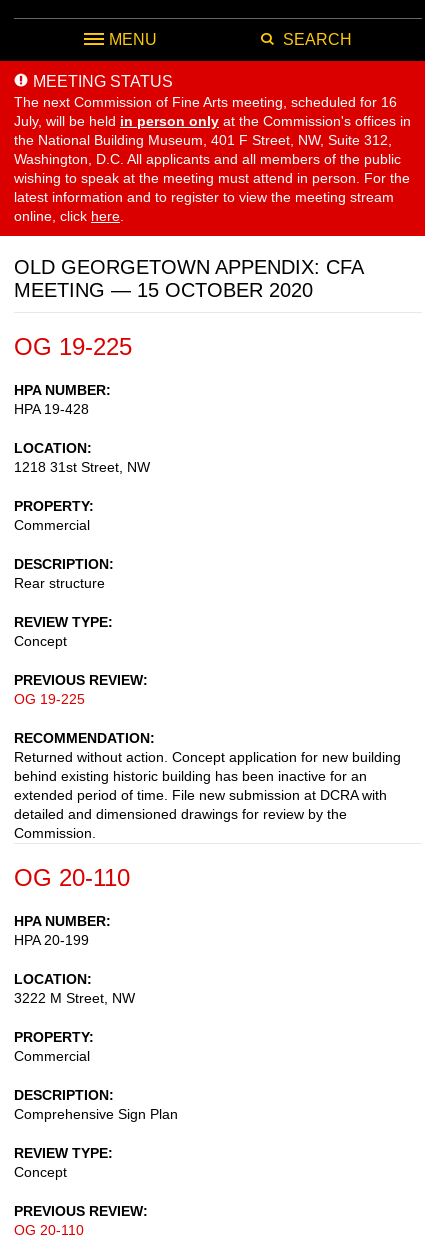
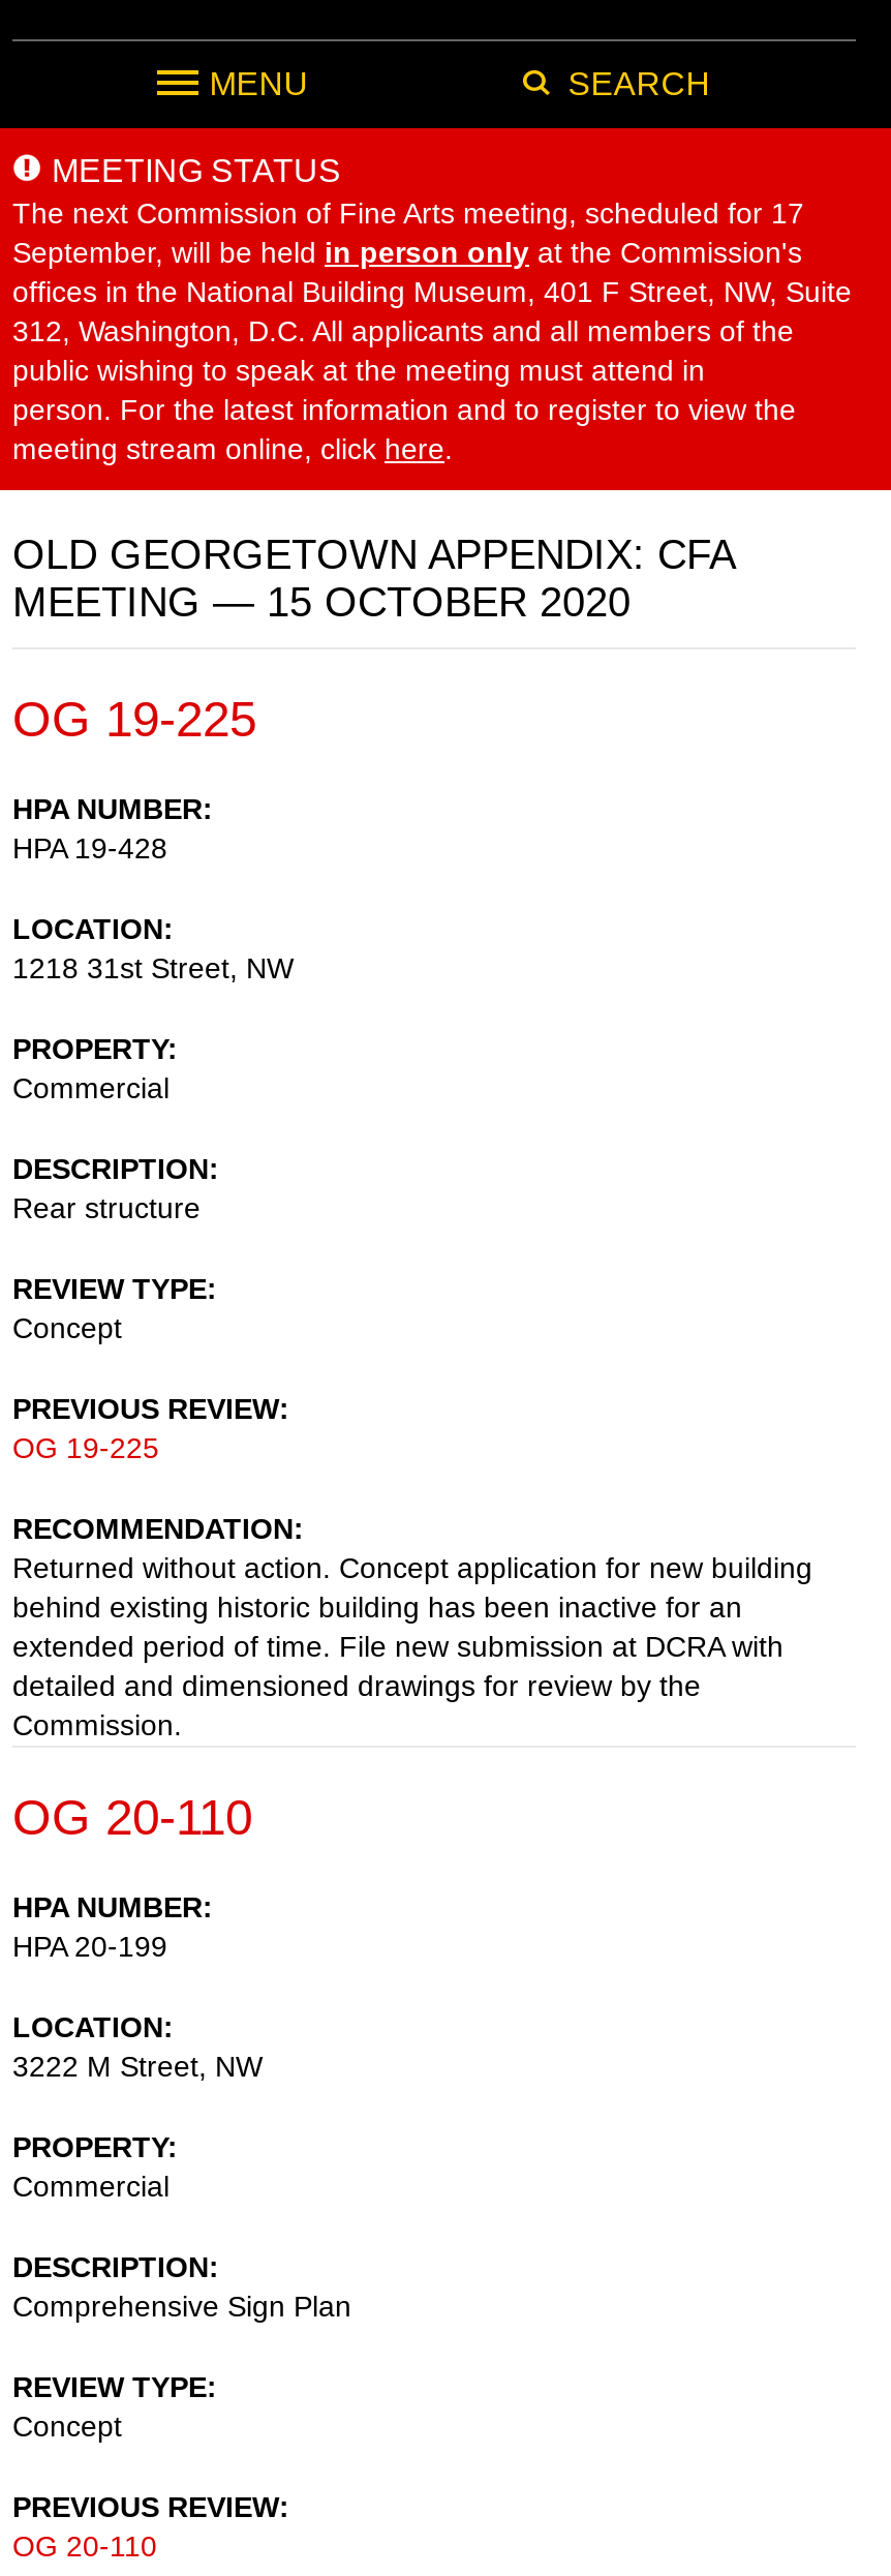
[14,94,411,224] The next Commission of Fine Arts meeting, scheduled for 16 | July, will be held in person only at the Commission's offices in | the National Building Museum, 401 F Street, NW, Suite 312, | Washington, D.C. All applicants and all members of the public | wishing to speak at the meeting must attend in person. For the | latest information and to register to view the meeting stream | online, click here. -> [12,196,852,465] The next Commission of Fine Arts meeting, scheduled for 17 | September, will be held in person only at the Commission's | offices in the National Building Museum, 401 F Street, NW, Suite | 312, Washington, D.C. All applicants and all members of the | public wishing to speak at the meeting must attend in | person. For the latest information and to register to view the | meeting stream online, click here.

